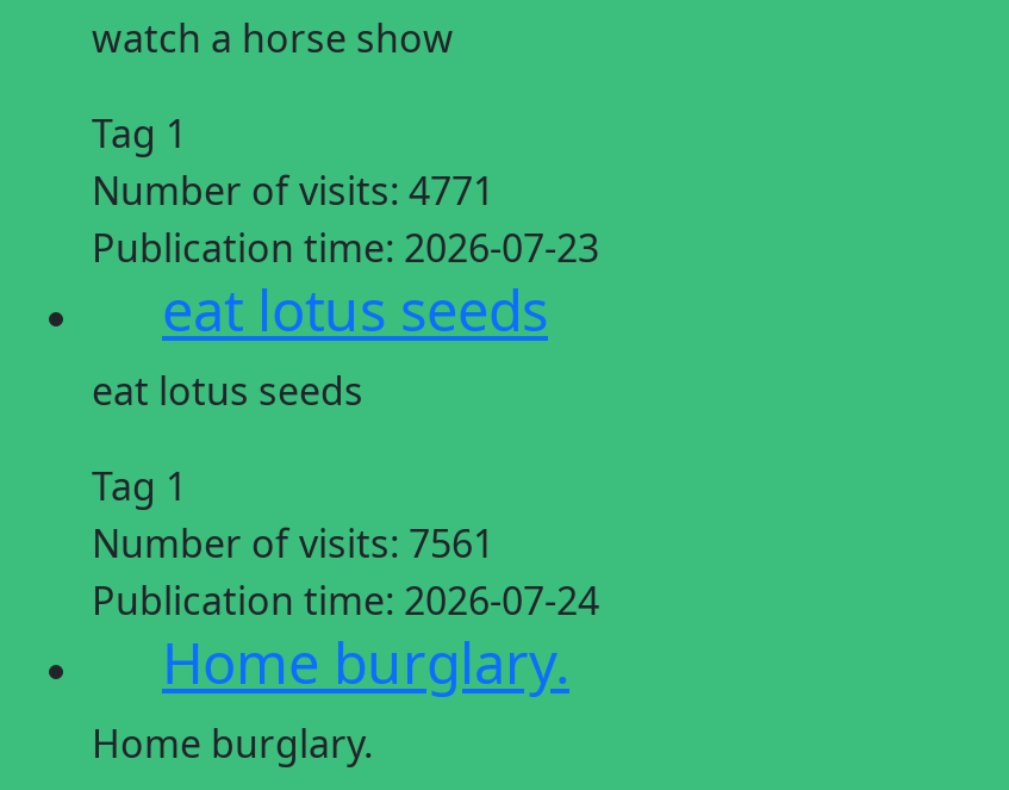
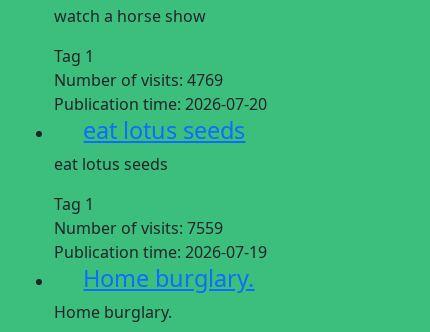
[92,164,494,217] Number of visits: 4771 -> [54,69,223,91] Number of visits: 4769
[92,222,599,274] Publication time: 2026-07-23 -> [54,93,267,115] Publication time: 2026-07-20
[92,517,494,570] Number of visits: 7561 -> [54,217,223,239] Number of visits: 7559
[92,574,599,627] Publication time: 2026-07-24 -> [54,241,267,263] Publication time: 2026-07-19

